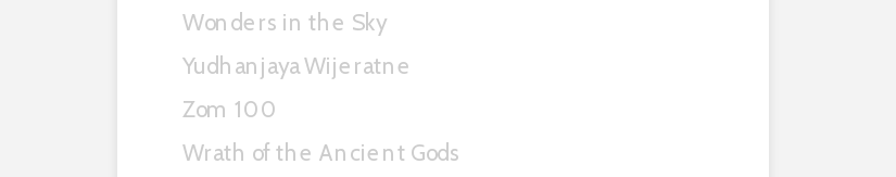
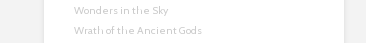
[182,53,413,125] Yudhanjaya Wijeratne | Zom 100 -> none

